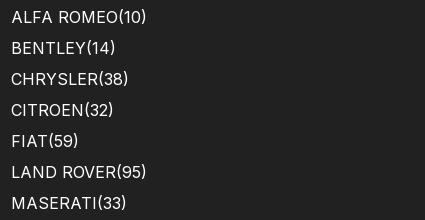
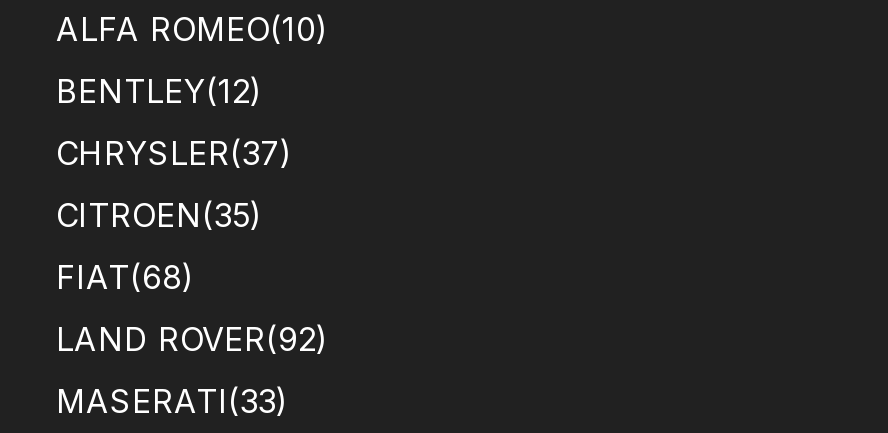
[11,38,116,58] BENTLEY(14) -> [56,71,262,111] BENTLEY(12)
[11,69,129,89] CHRYSLER(38) -> [56,133,292,173] CHRYSLER(37)
[11,100,114,120] CITROEN (32) -> [56,195,262,235] CITROEN (35)
[11,131,79,151] FIAT(59) -> [56,257,194,297] FIAT(68)
[11,162,147,182] LAND ROVER(95) -> [56,319,328,359] LAND ROVER(92)

